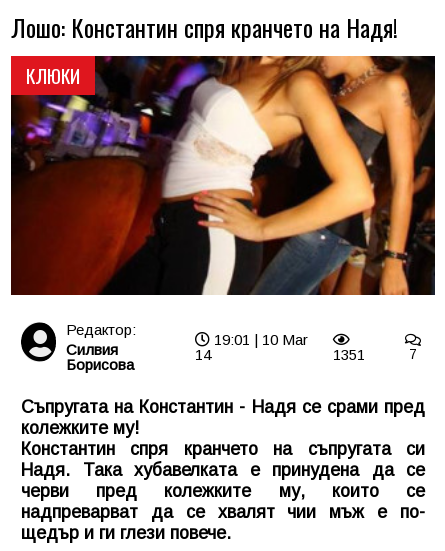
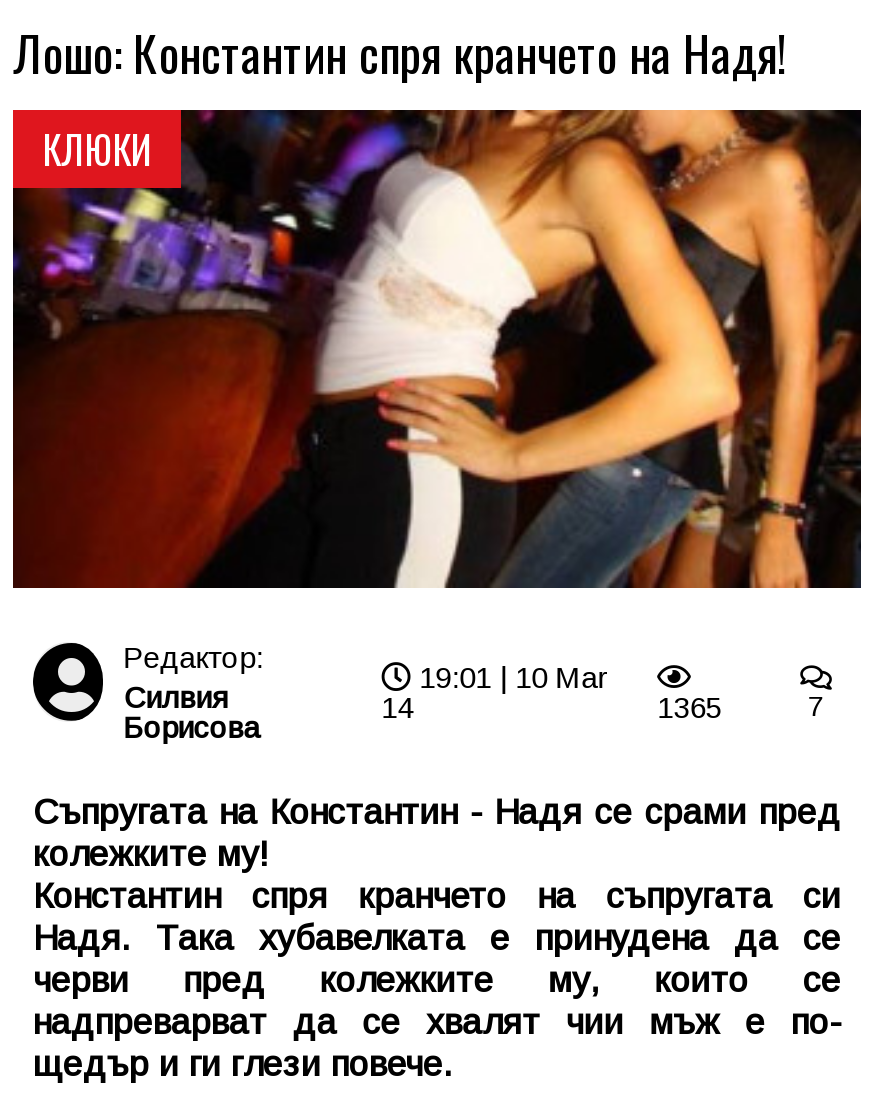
[333,345,365,362] 1351 -> [657,689,721,723] 1365

